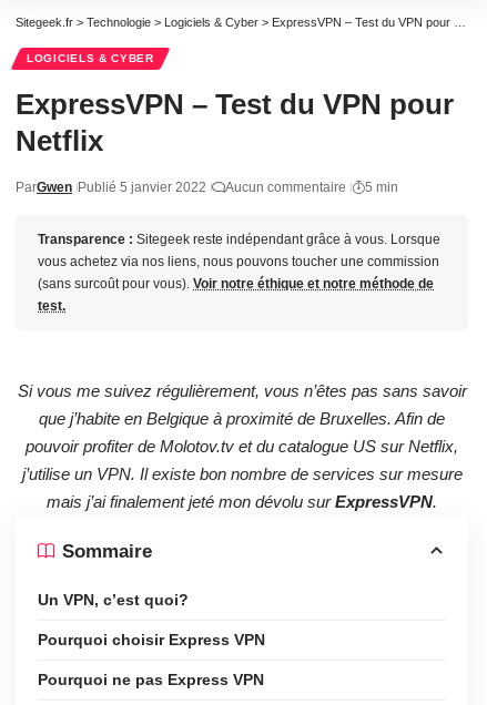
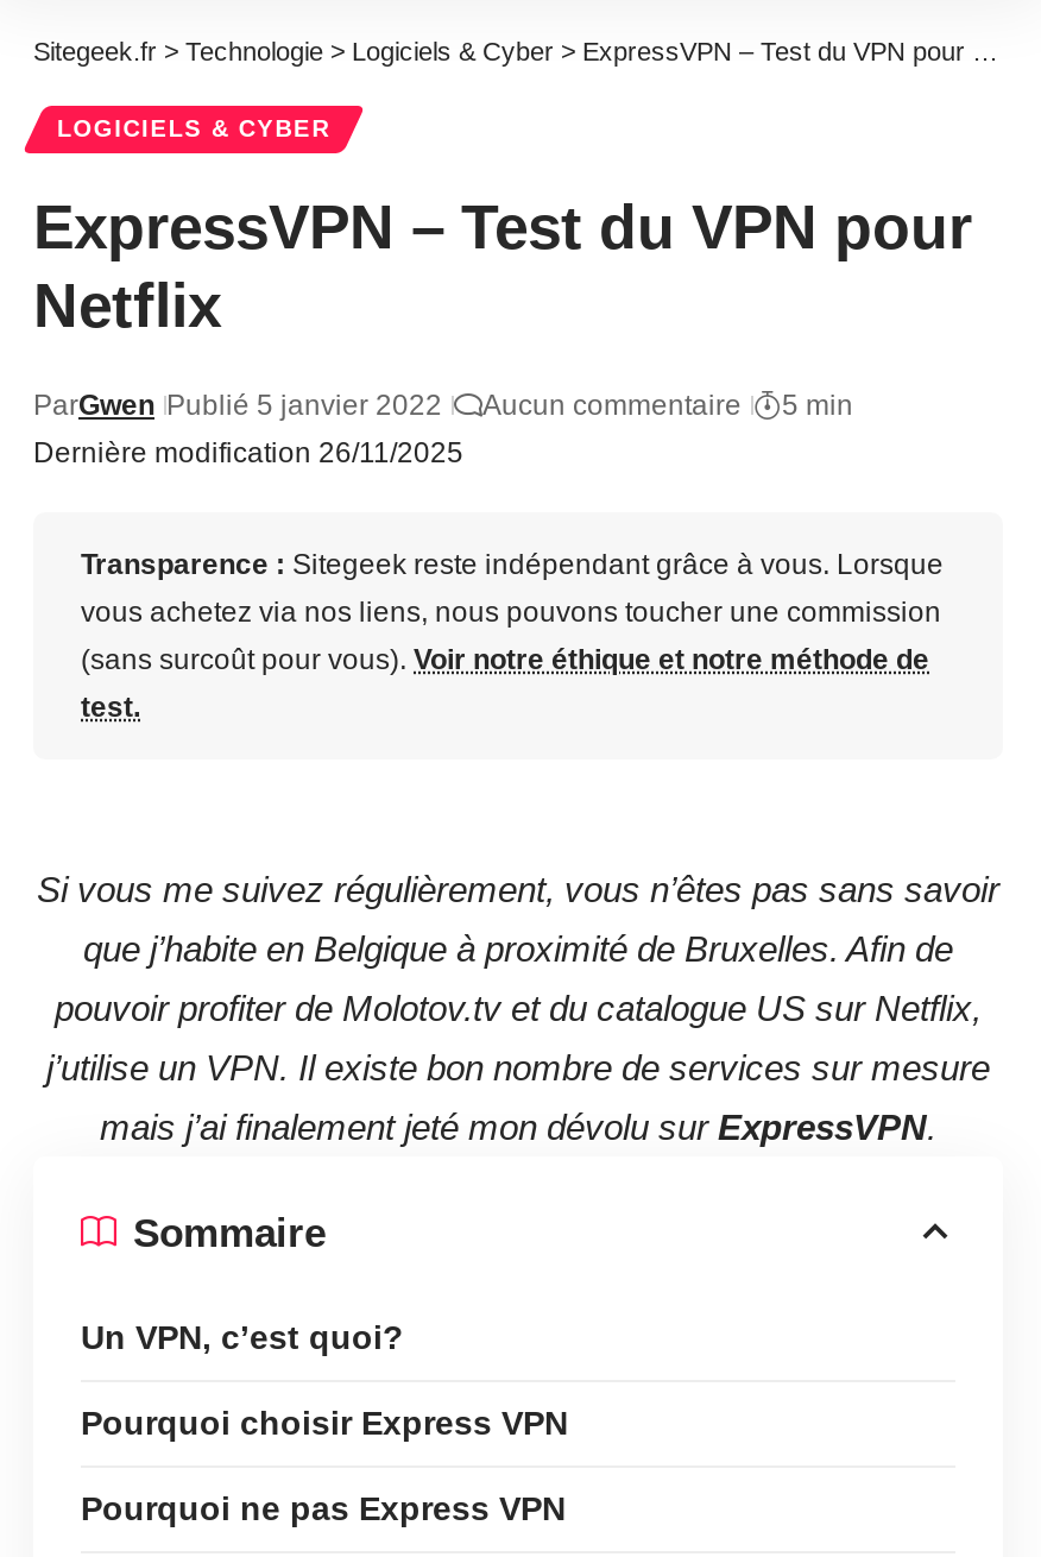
none -> [33,436,463,469] Dernière modification 26/11/2025

